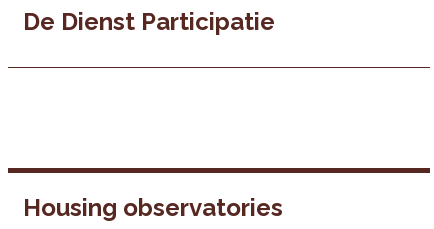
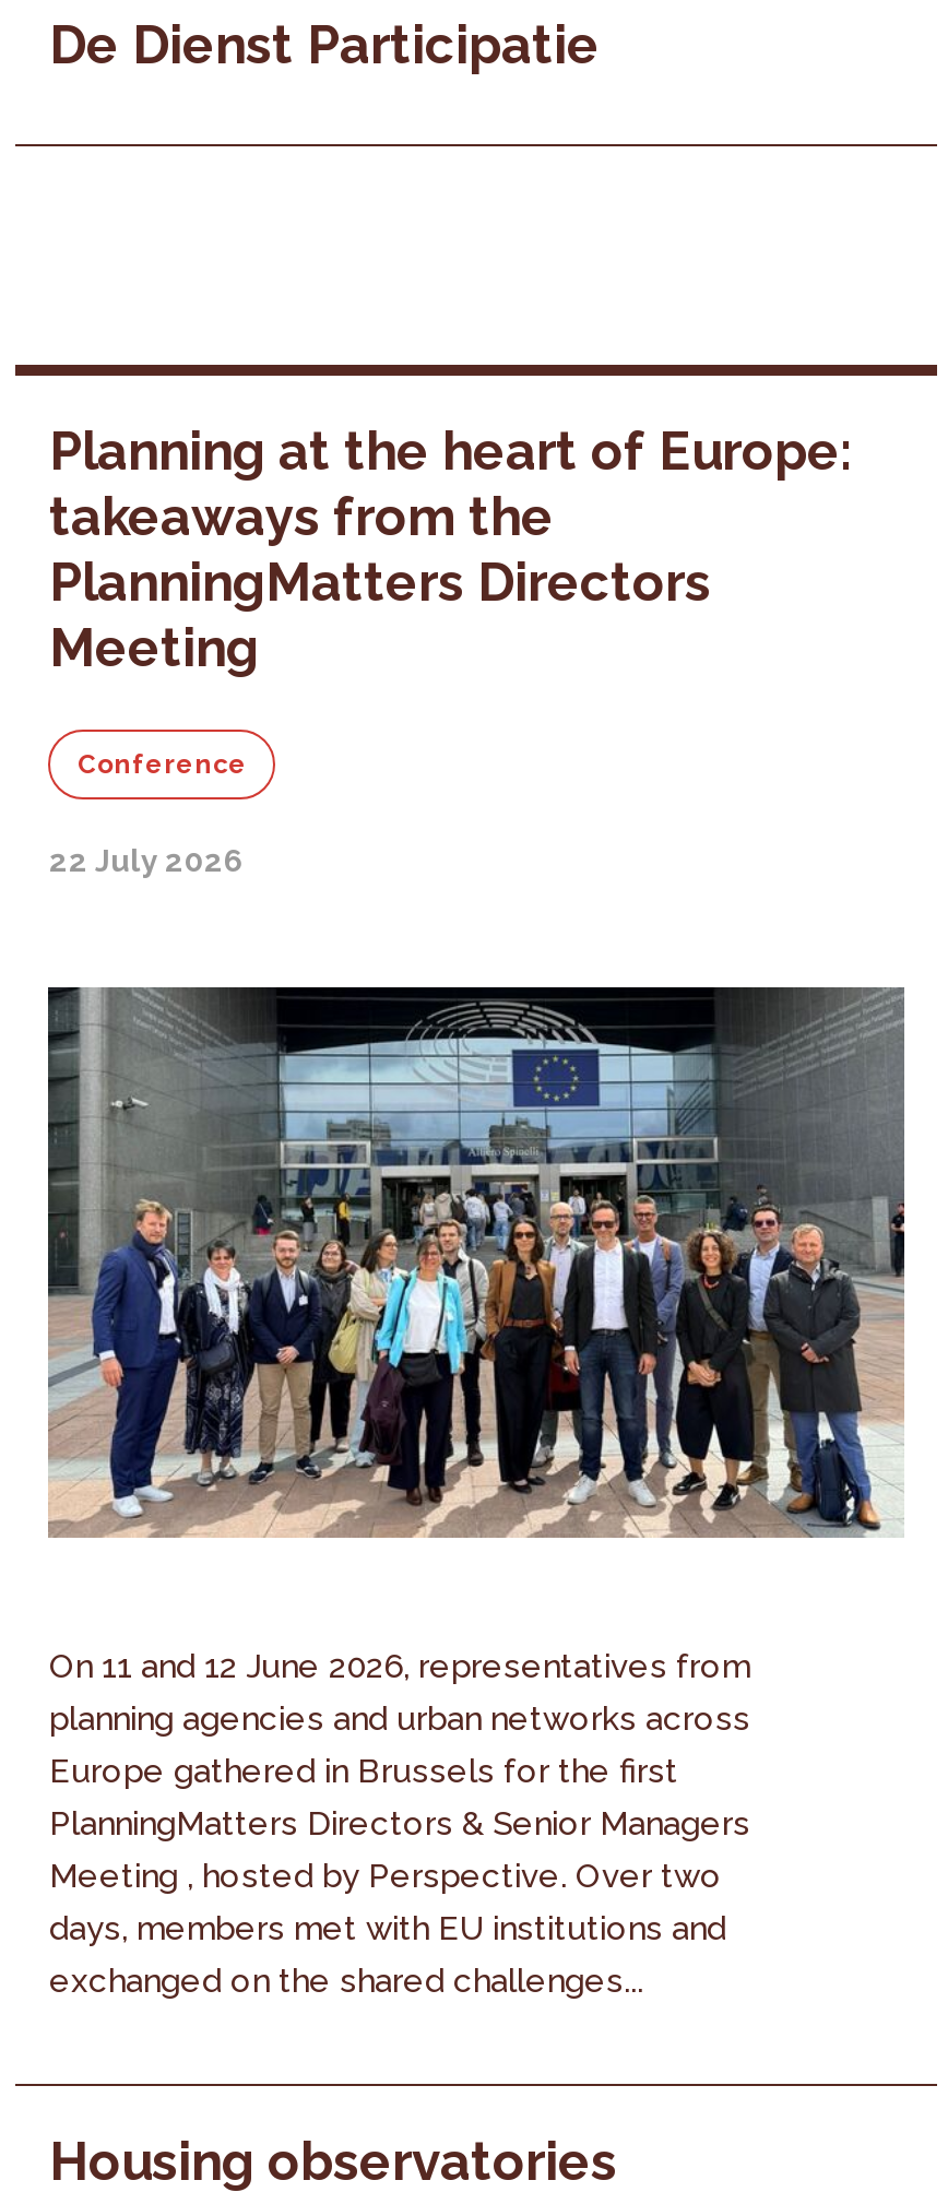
none -> [46,985,906,1540] [image]
none -> [49,418,855,877] Planning at the heart of Europe: | takeaways from the | PlanningMatters Directors | Meeting | Conference | 22 July 2026
none -> [49,1647,750,2000] On 11 and 12 June 2026, representatives from | planning agencies and urban networks across | Europe gathered in Brussels for the first | PlanningMatters Directors & Senior Managers | Meeting , hosted by Perspective. Over two | days, members met with EU institutions and | exchanged on the shared challenges...

